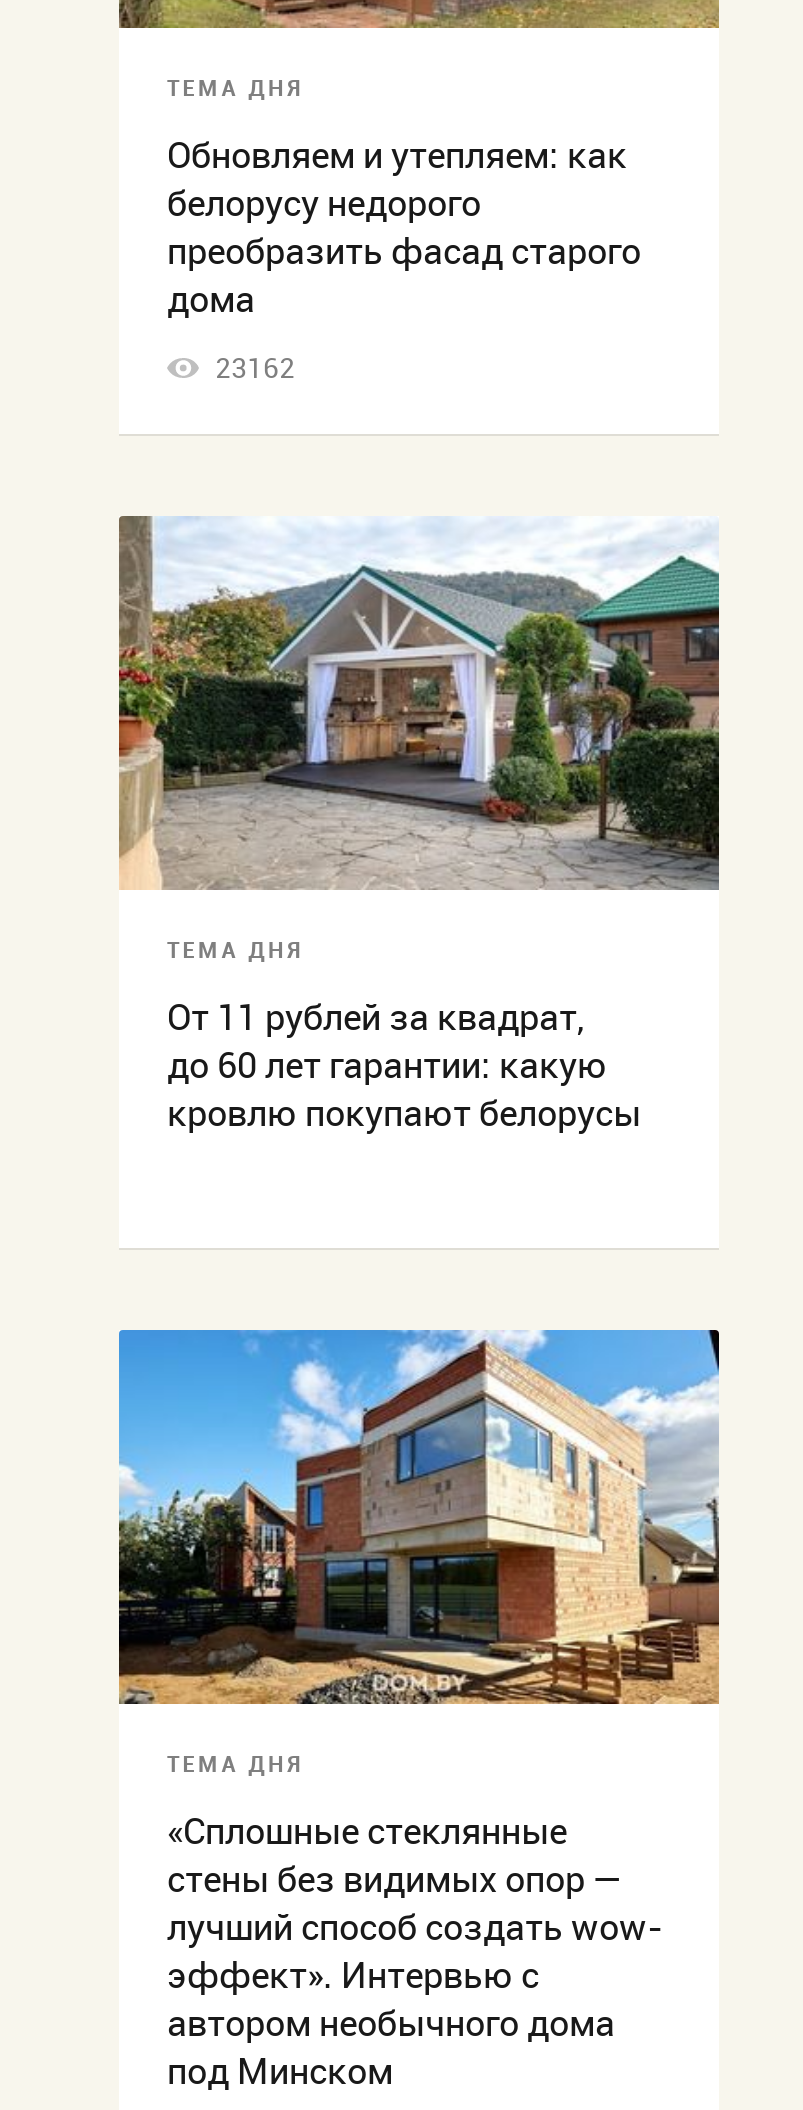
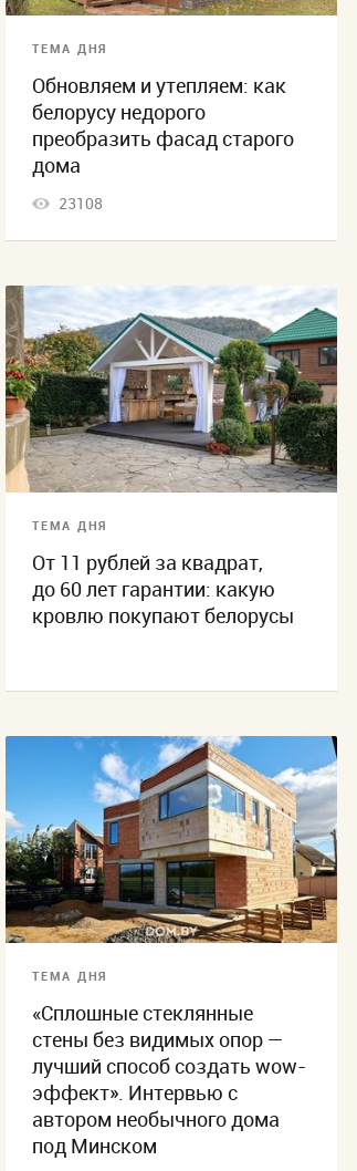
[215,352,295,384] 23162 -> [59,195,103,213] 23108

